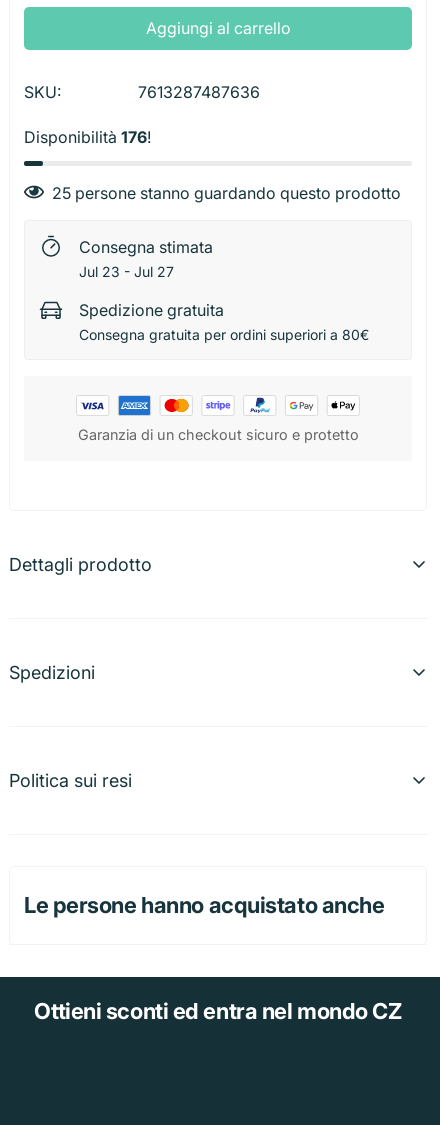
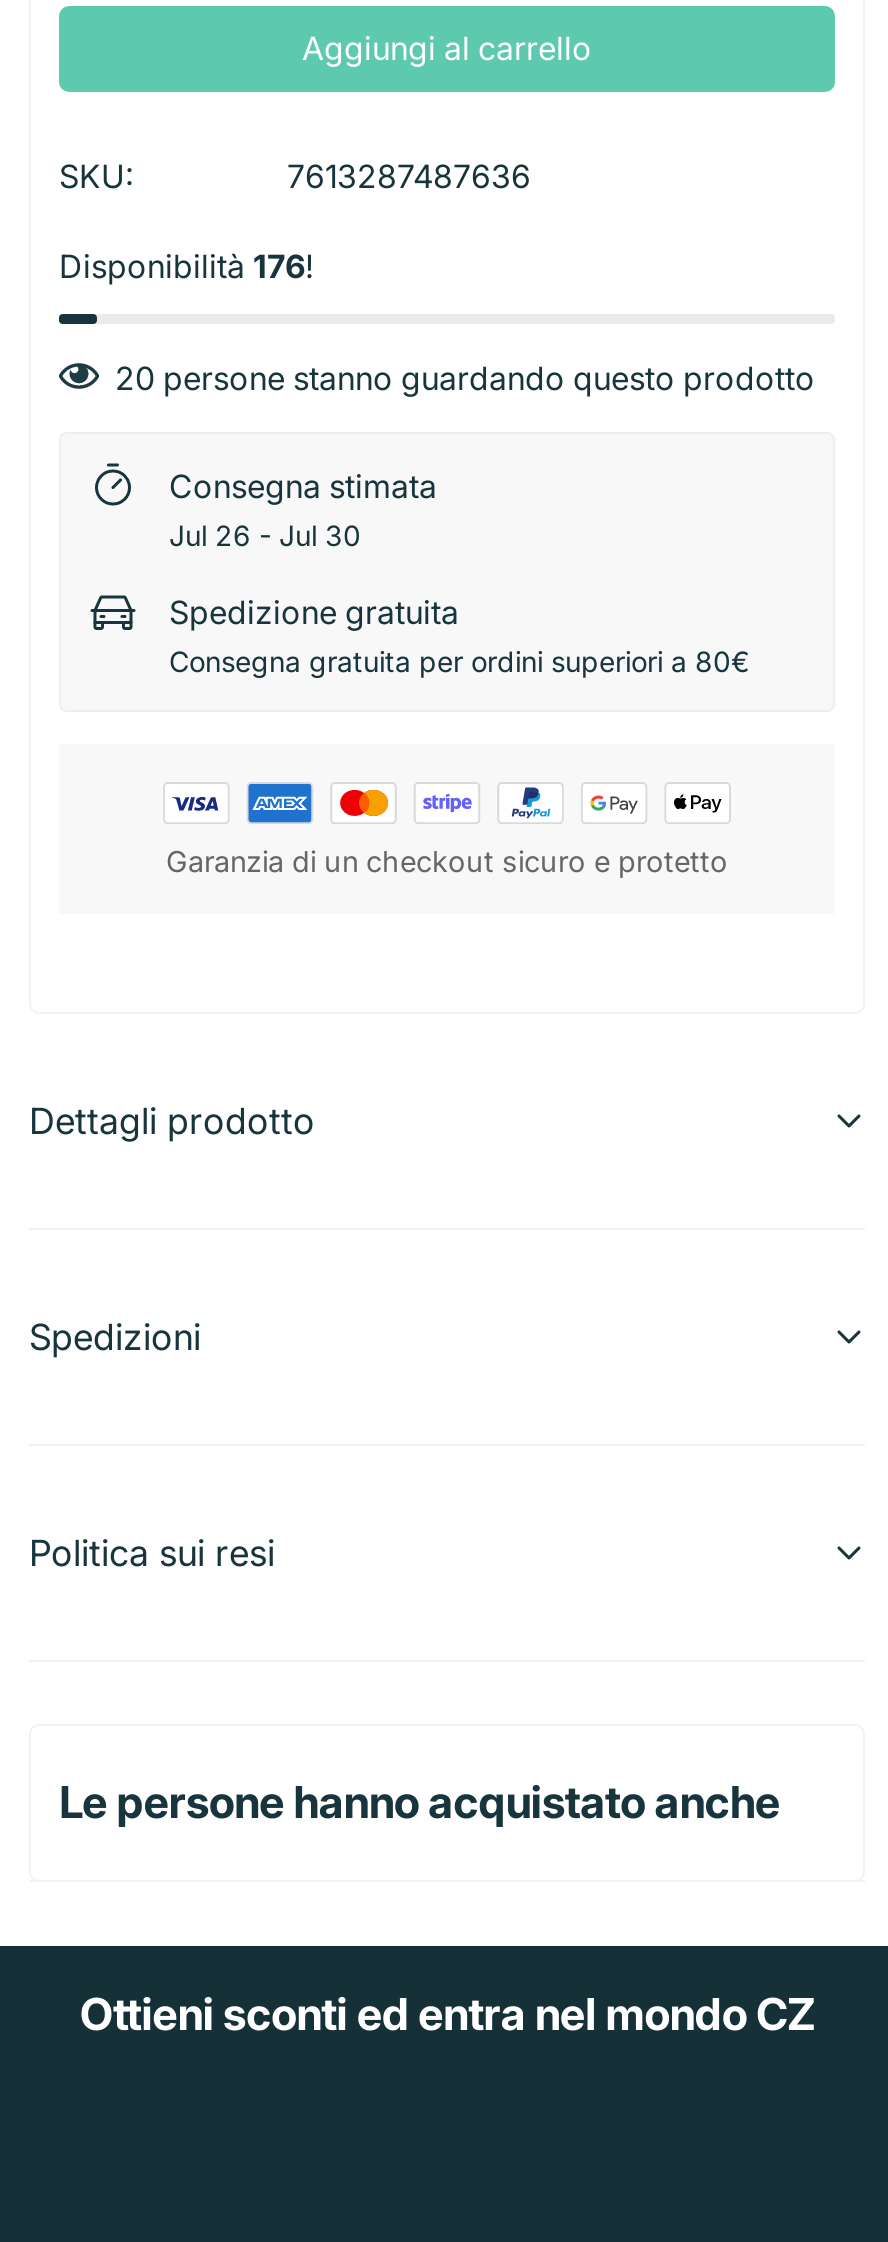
[52,183,401,203] 25 persone stanno guardando questo prodotto -> [115,357,815,397] 20 persone stanno guardando questo prodotto
[79,263,174,280] Jul 23 - Jul 27 -> [169,517,361,551] Jul 26 - Jul 30

